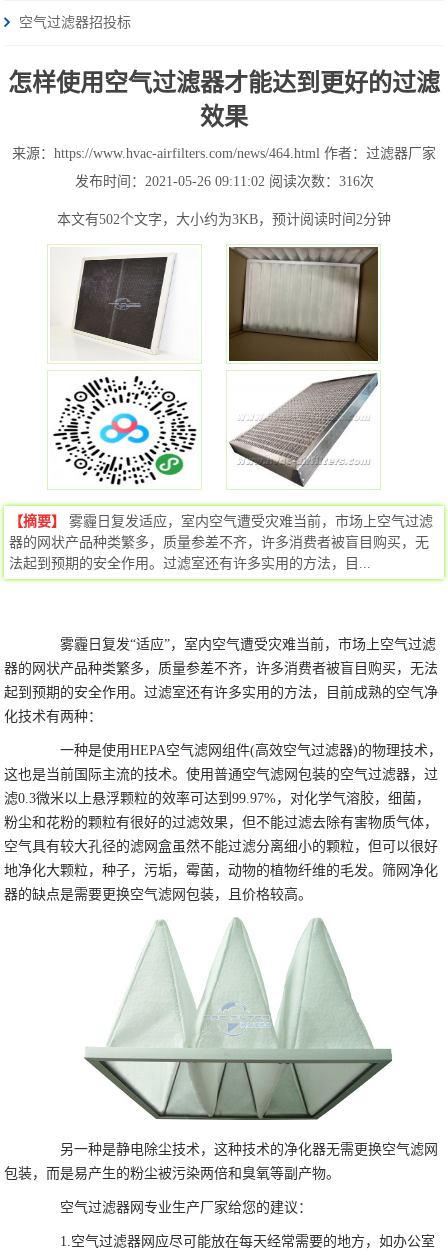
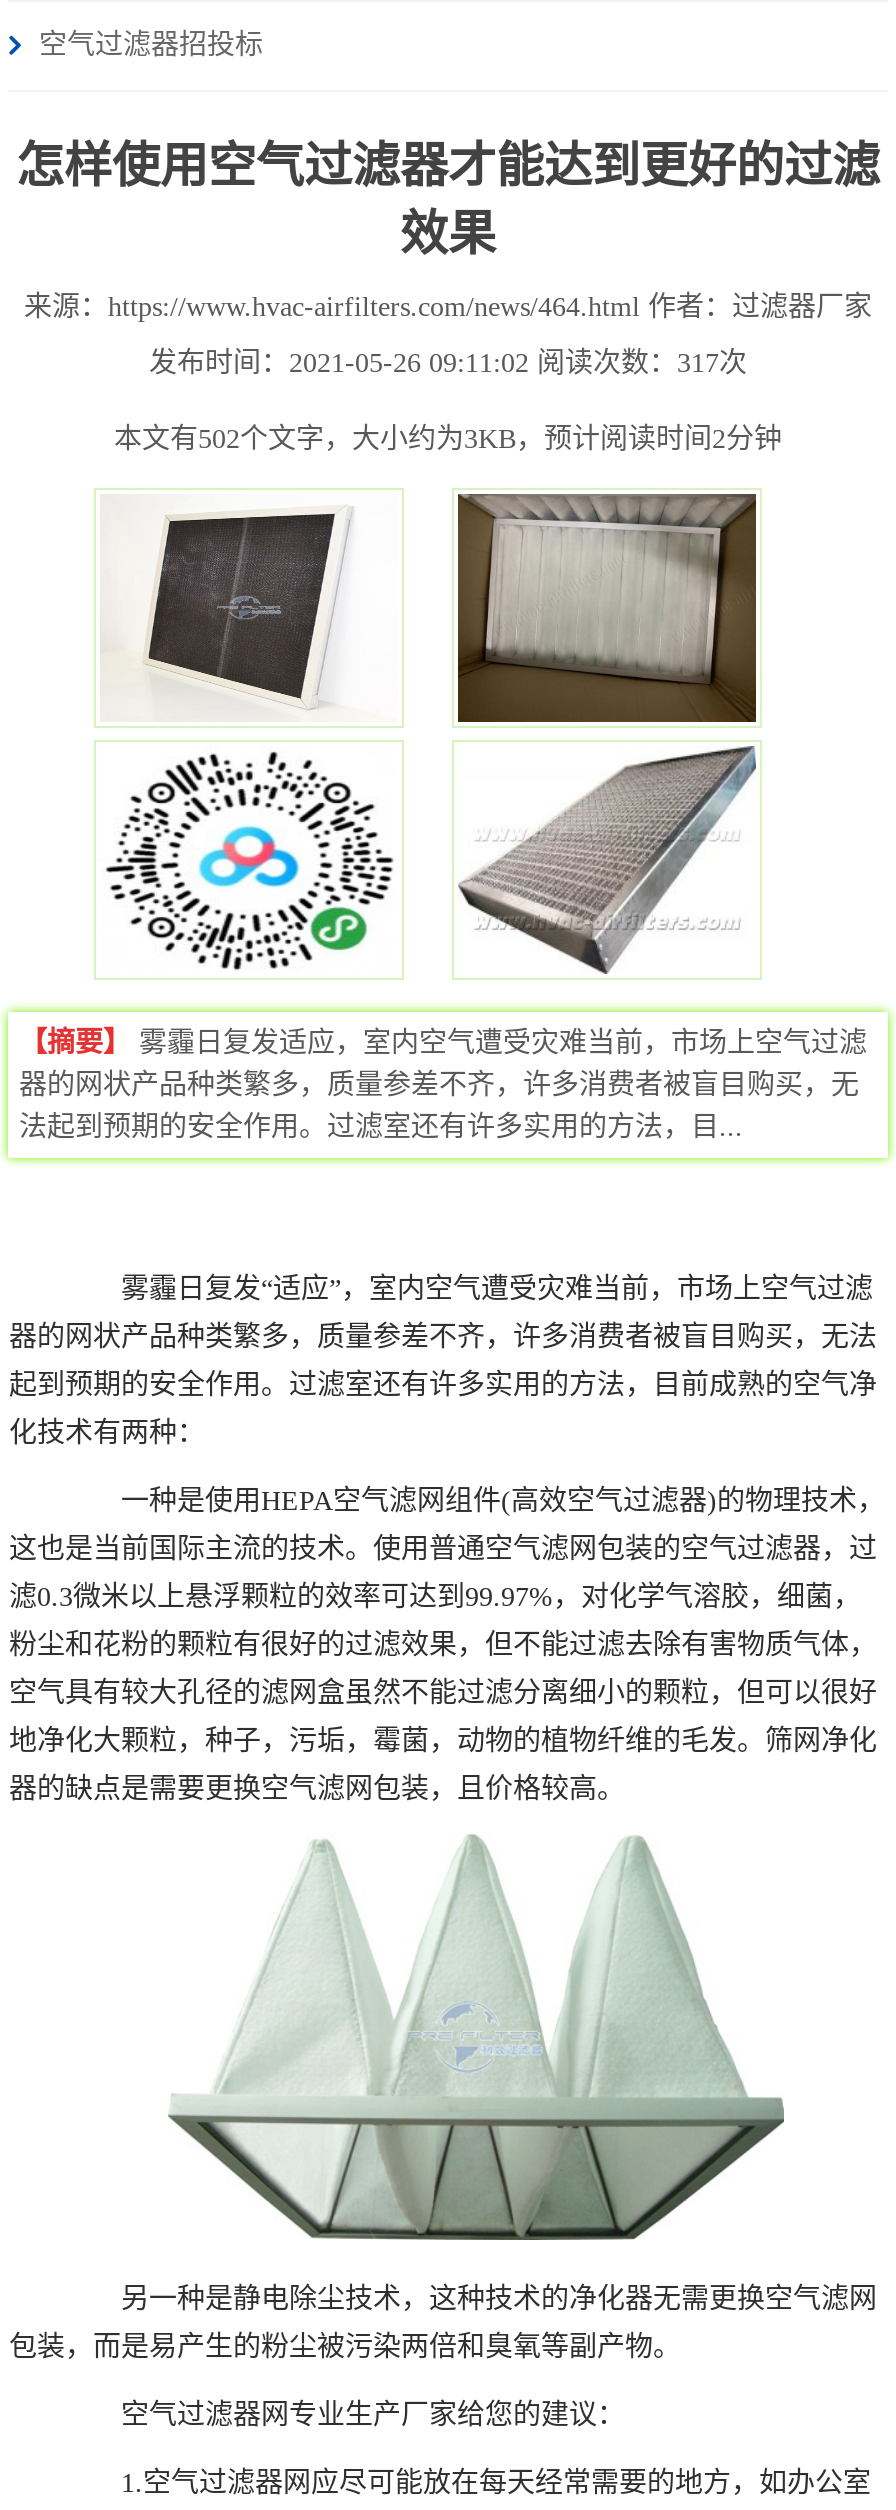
[74,174,373,189] 发布时间：2021-05-26 09:11:02 阅读次数：316次 -> [149,348,747,378] 发布时间：2021-05-26 09:11:02 阅读次数：317次

